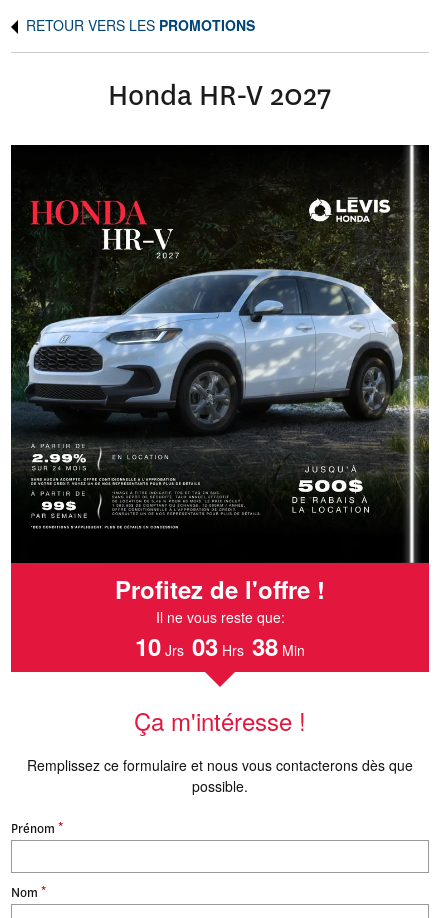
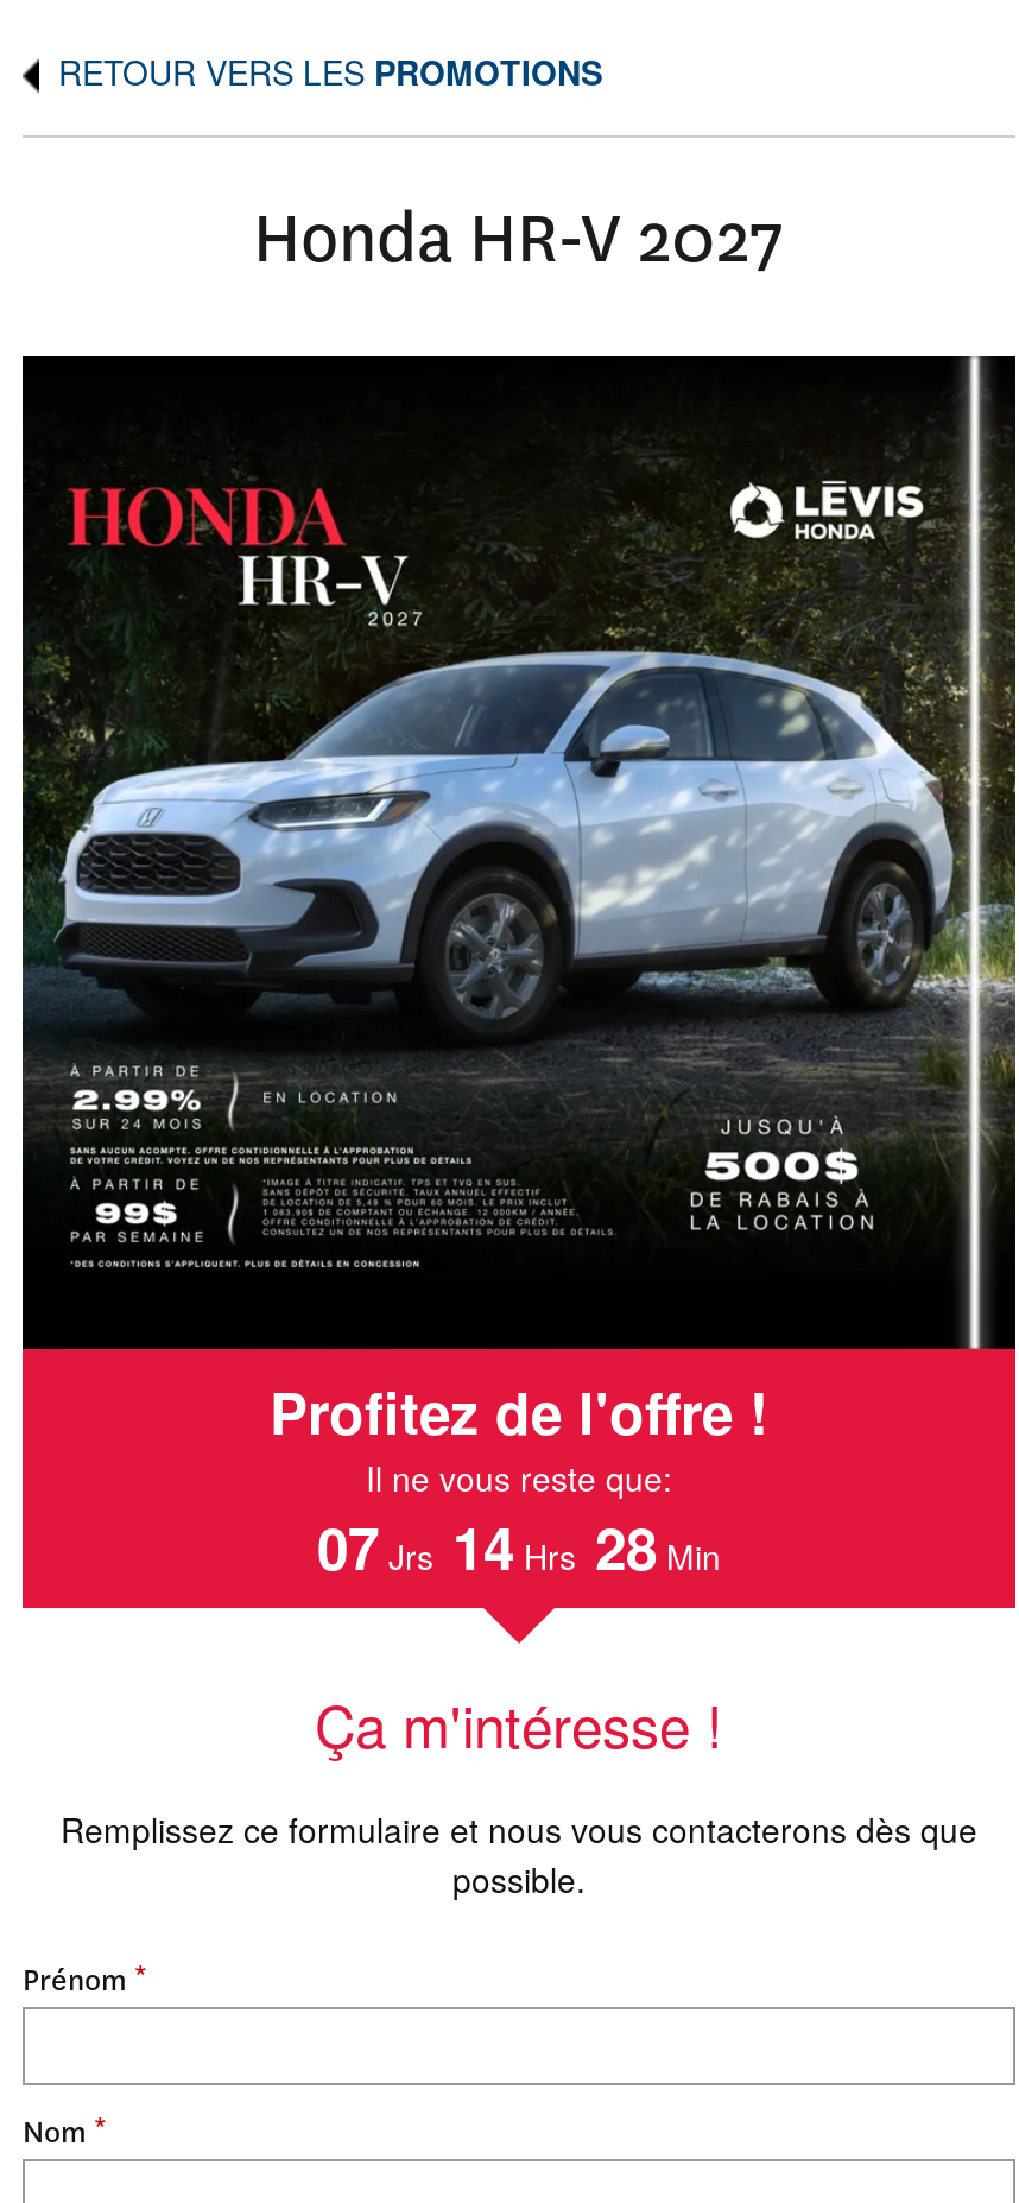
[135,629,305,663] 10Jrs 03Hrs 38Min -> [317,1506,721,1587] 07Jrs 14Hrs 28Min

